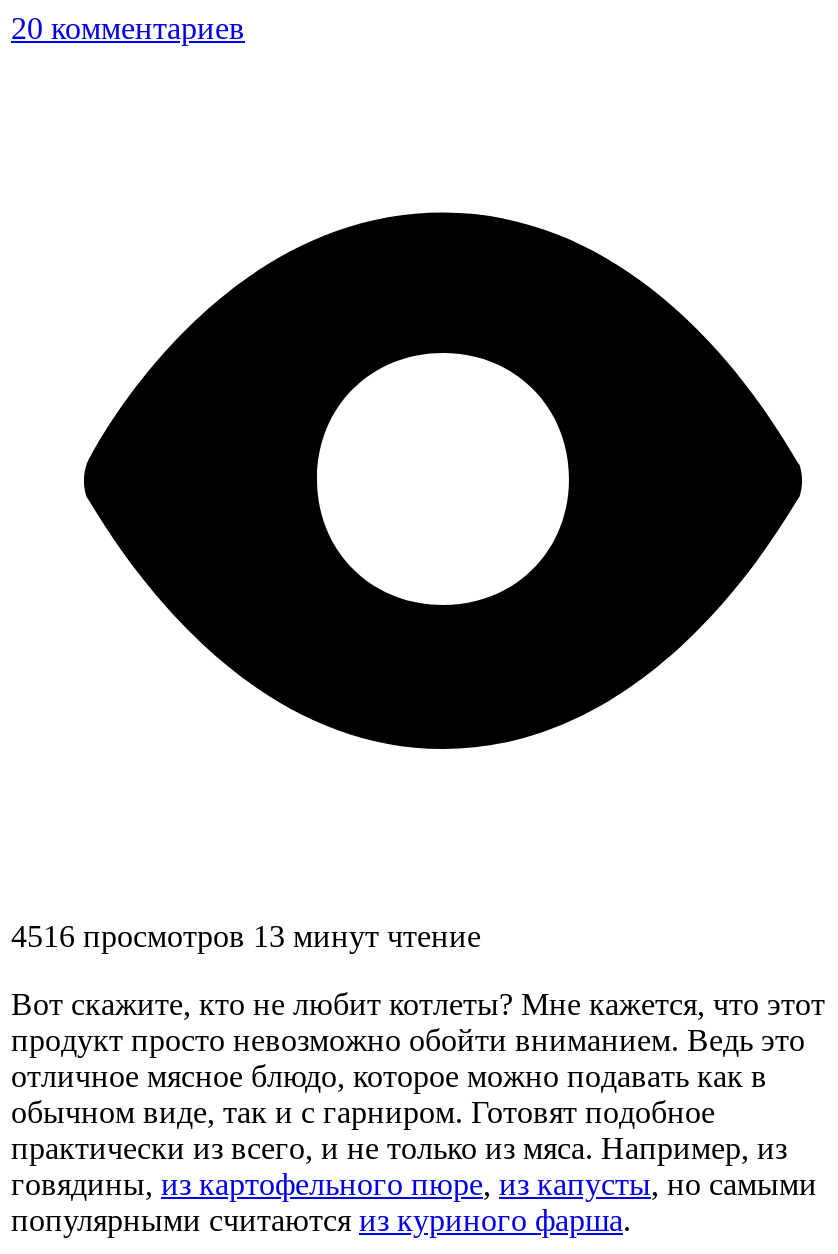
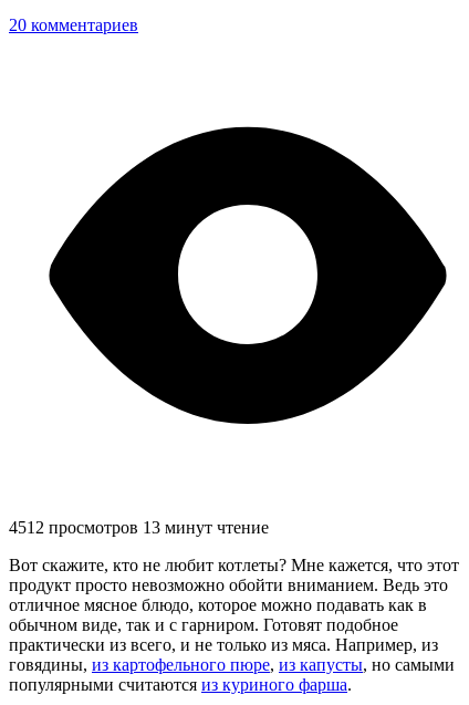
[11,919,481,953] 4516 просмотров 13 минут чтение -> [9,518,269,537] 4512 просмотров 13 минут чтение

